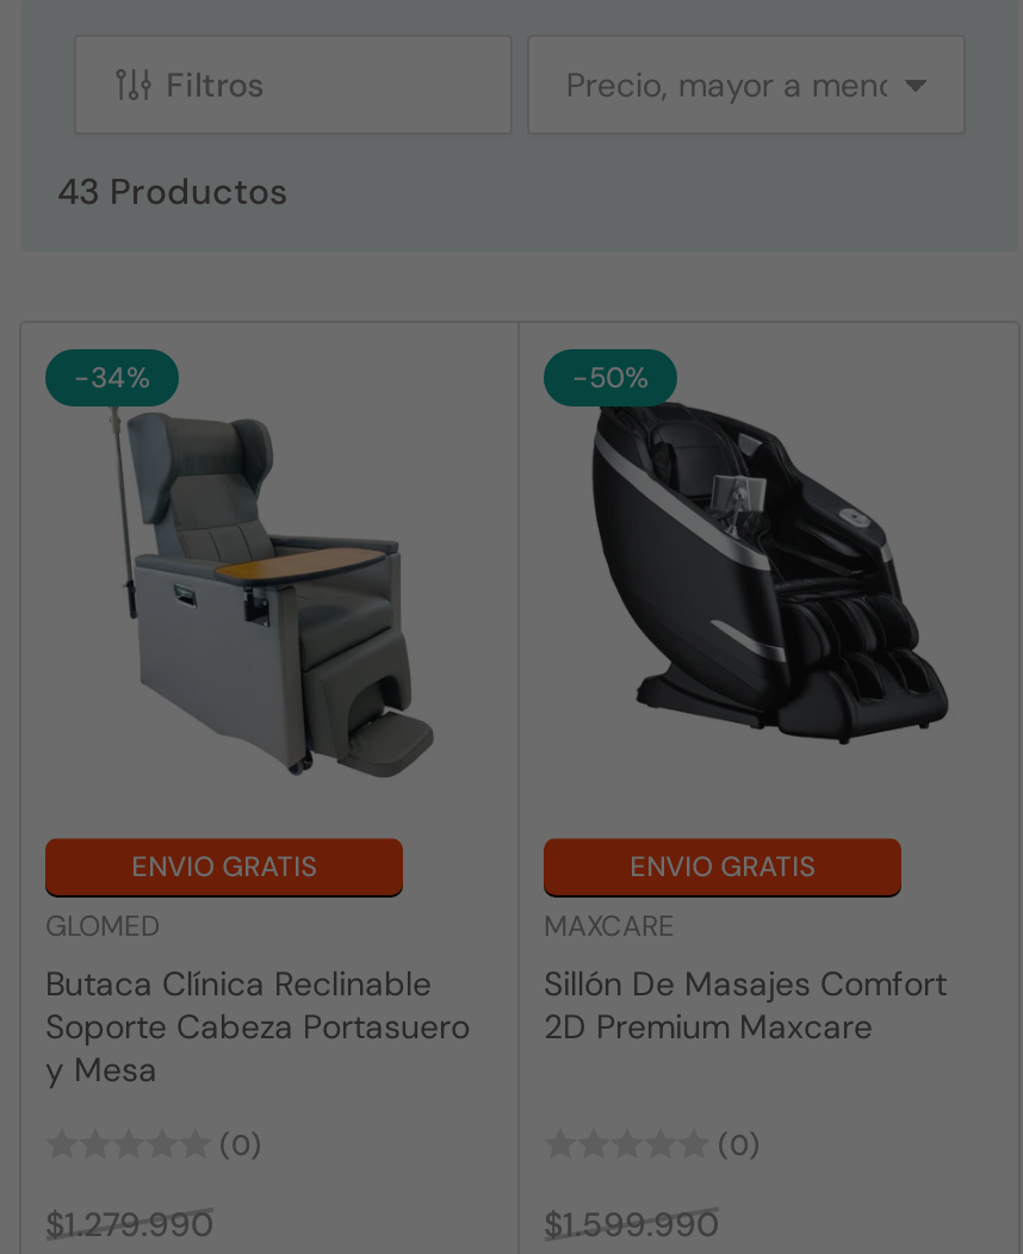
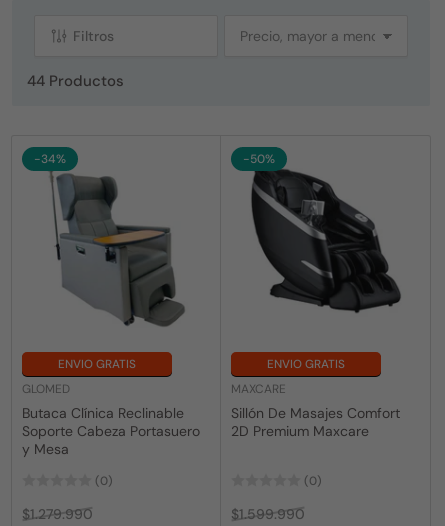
[57,169,289,217] 43 Productos -> [27,71,124,91] 44 Productos

